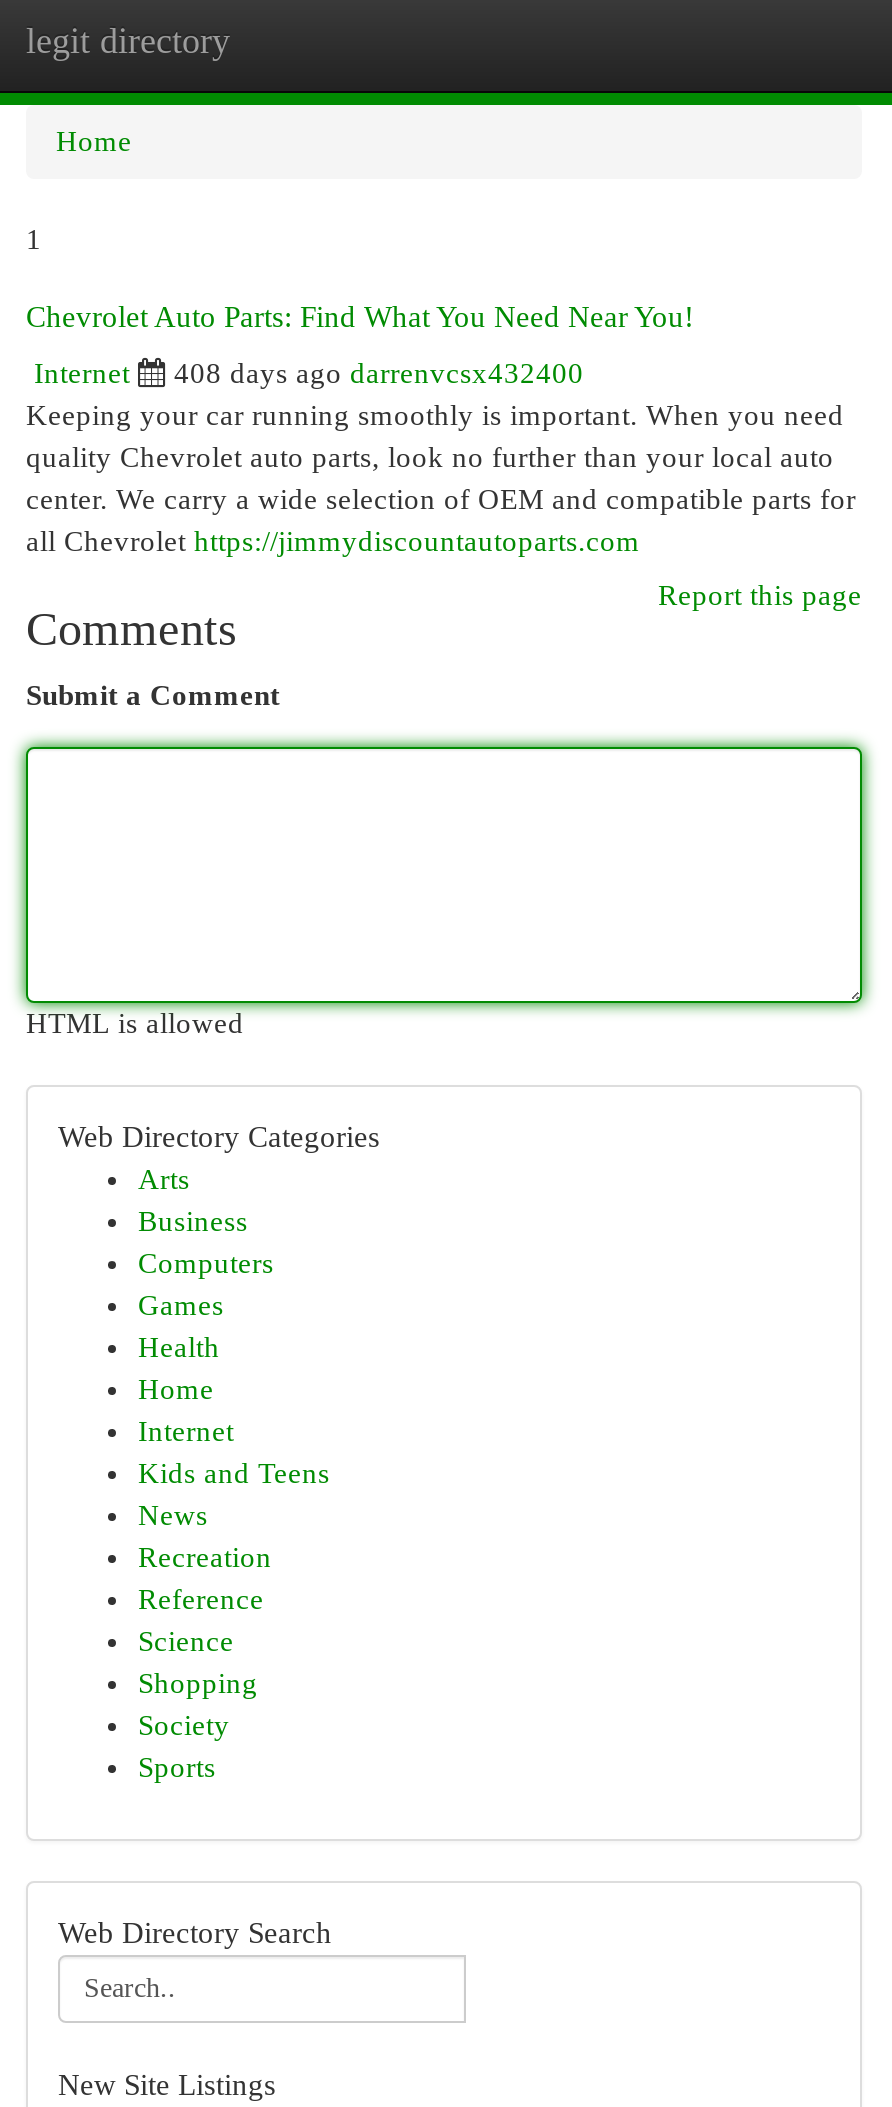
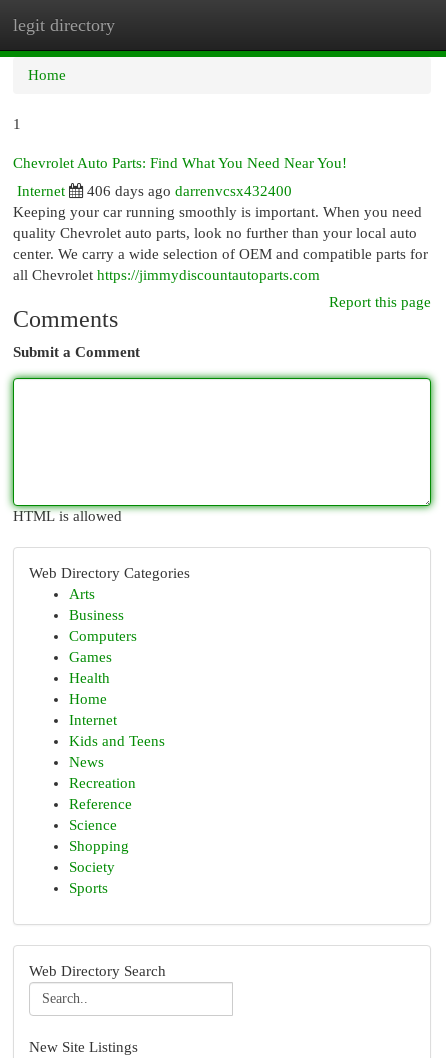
[174,357,584,389] 408 days ago darrenvcsx432400 -> [87,183,292,199] 406 days ago darrenvcsx432400

